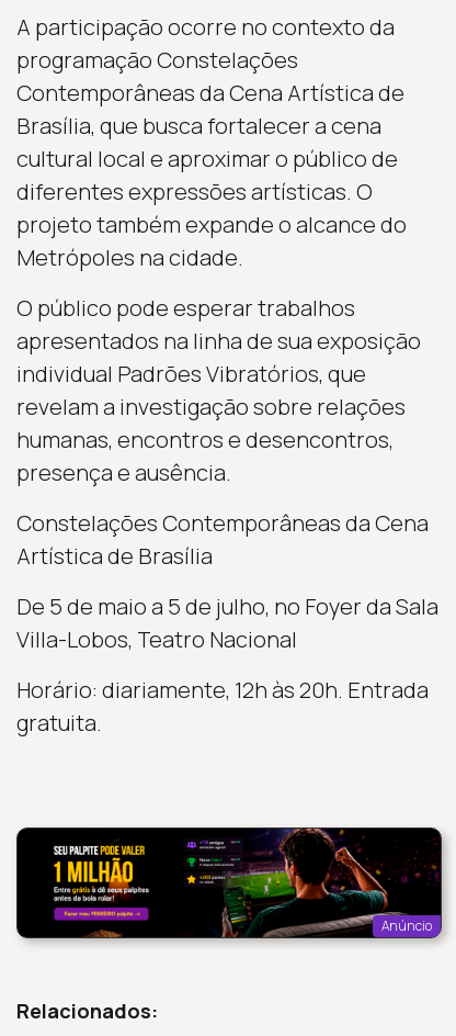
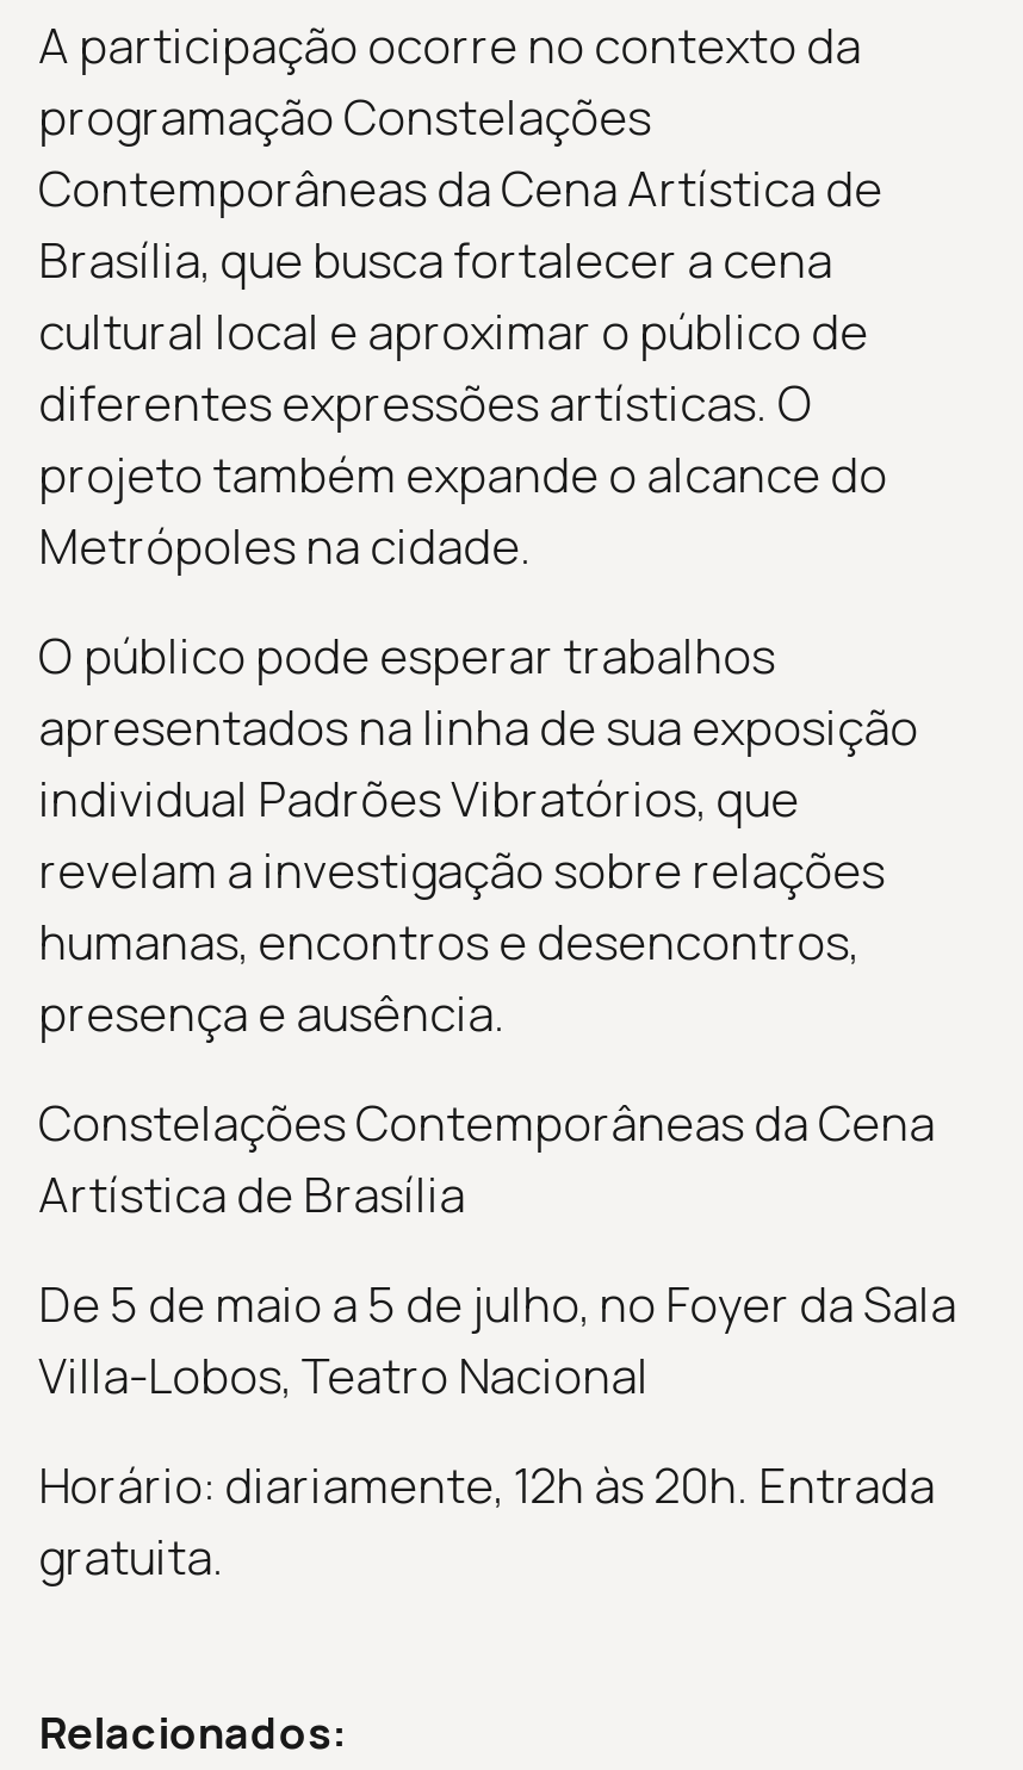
[15,826,446,943] [image] | Anúncio -> none

